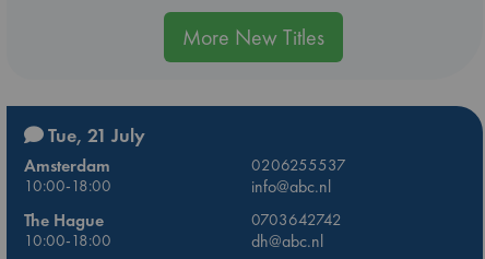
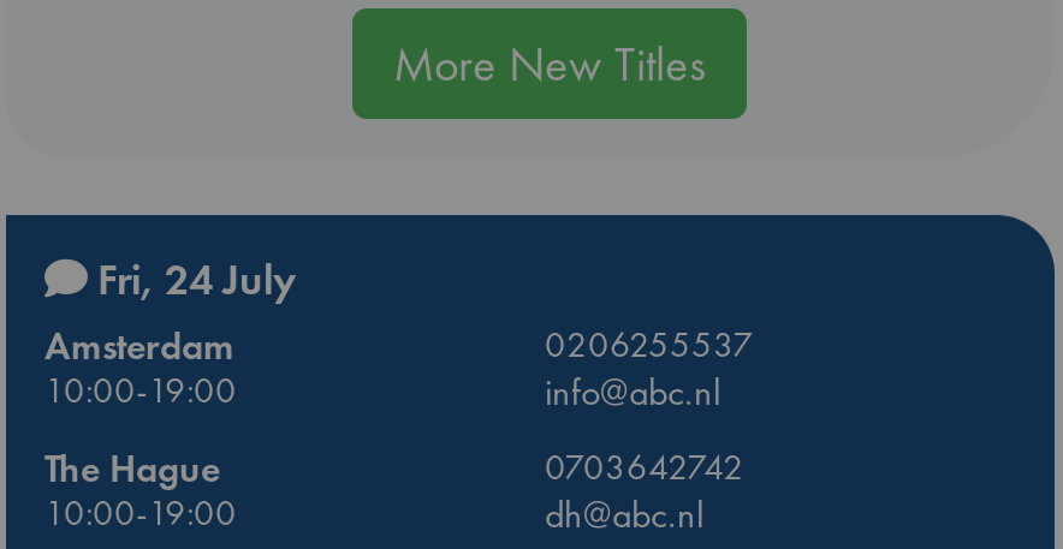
[44,122,145,147] Tue, 21 July -> [88,250,297,306] Fri, 24 July
[24,175,111,196] 10:00-18:00 -> [44,366,237,414] 10:00-19:00
[24,230,111,252] 10:00-18:00 -> [44,488,237,536] 10:00-19:00

